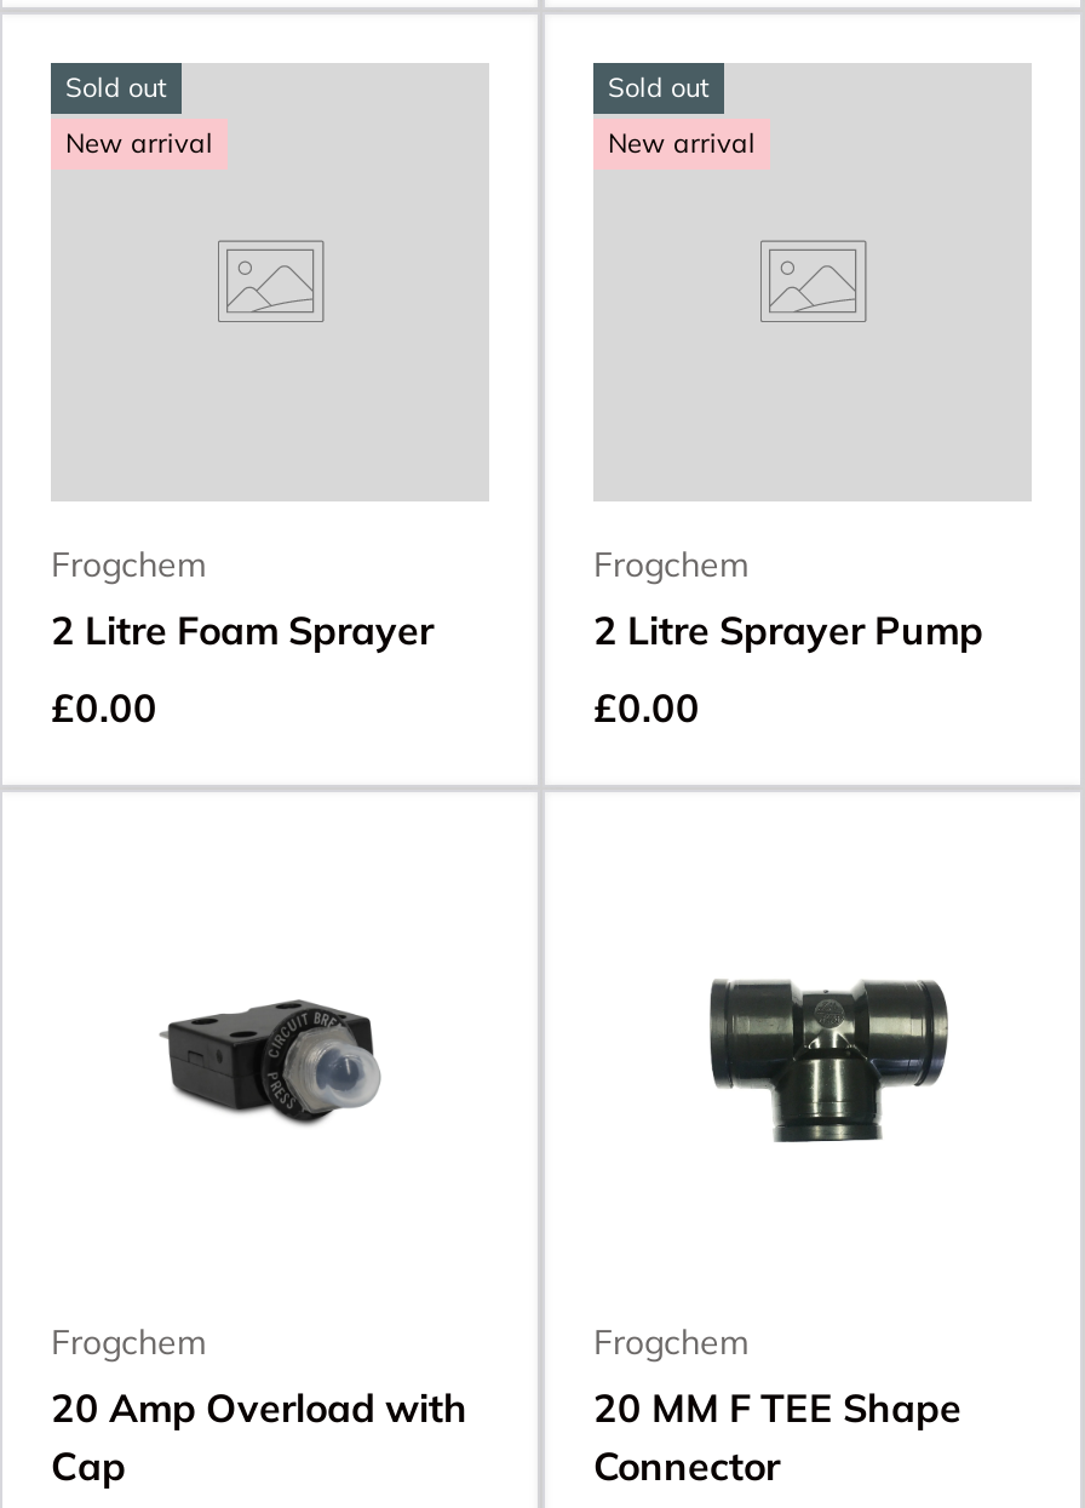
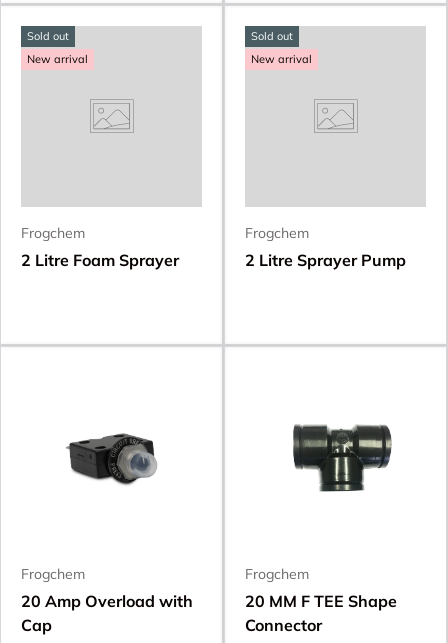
[51,683,157,731] £0.00 -> none
[593,683,700,731] £0.00 -> none

